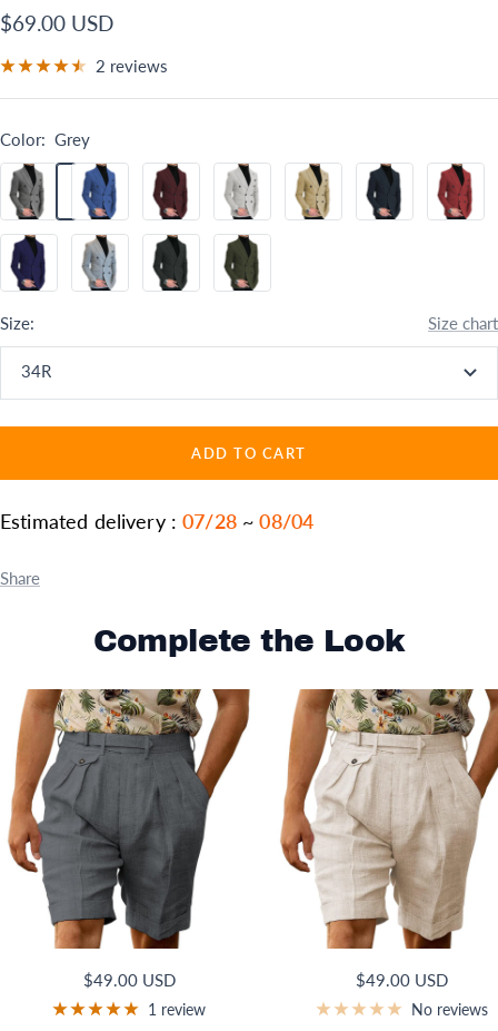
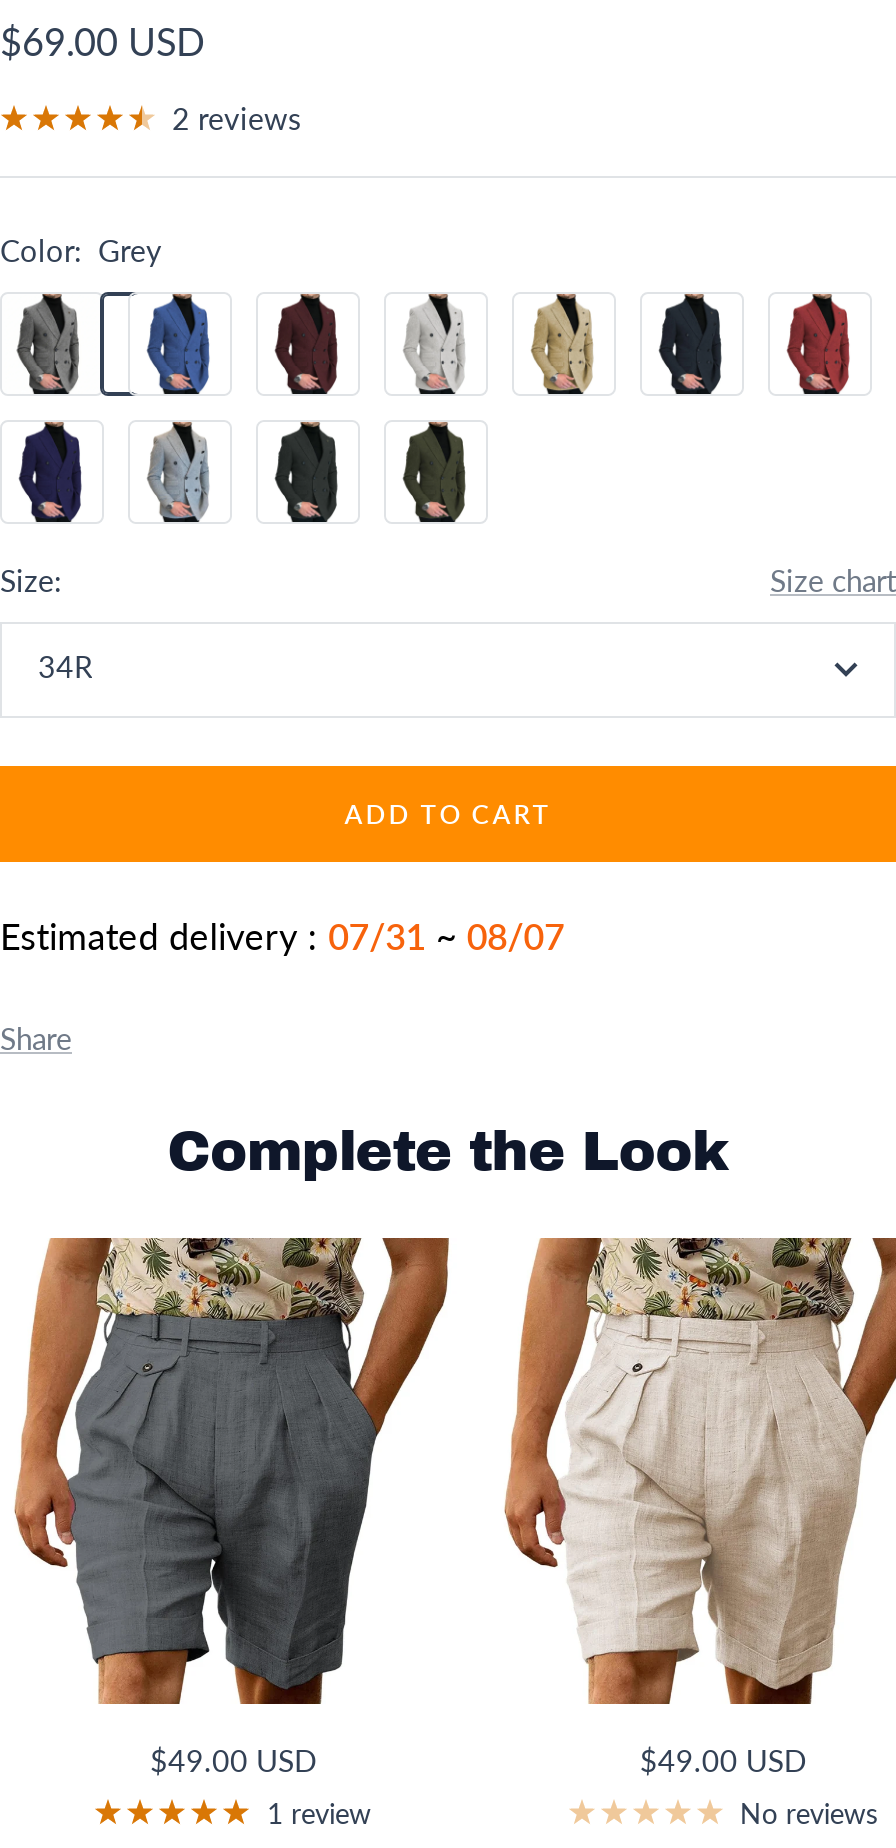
[0,508,314,533] Estimated delivery : 07/28 ~ 08/04 -> [0,913,564,957] Estimated delivery : 07/31 ~ 08/07

